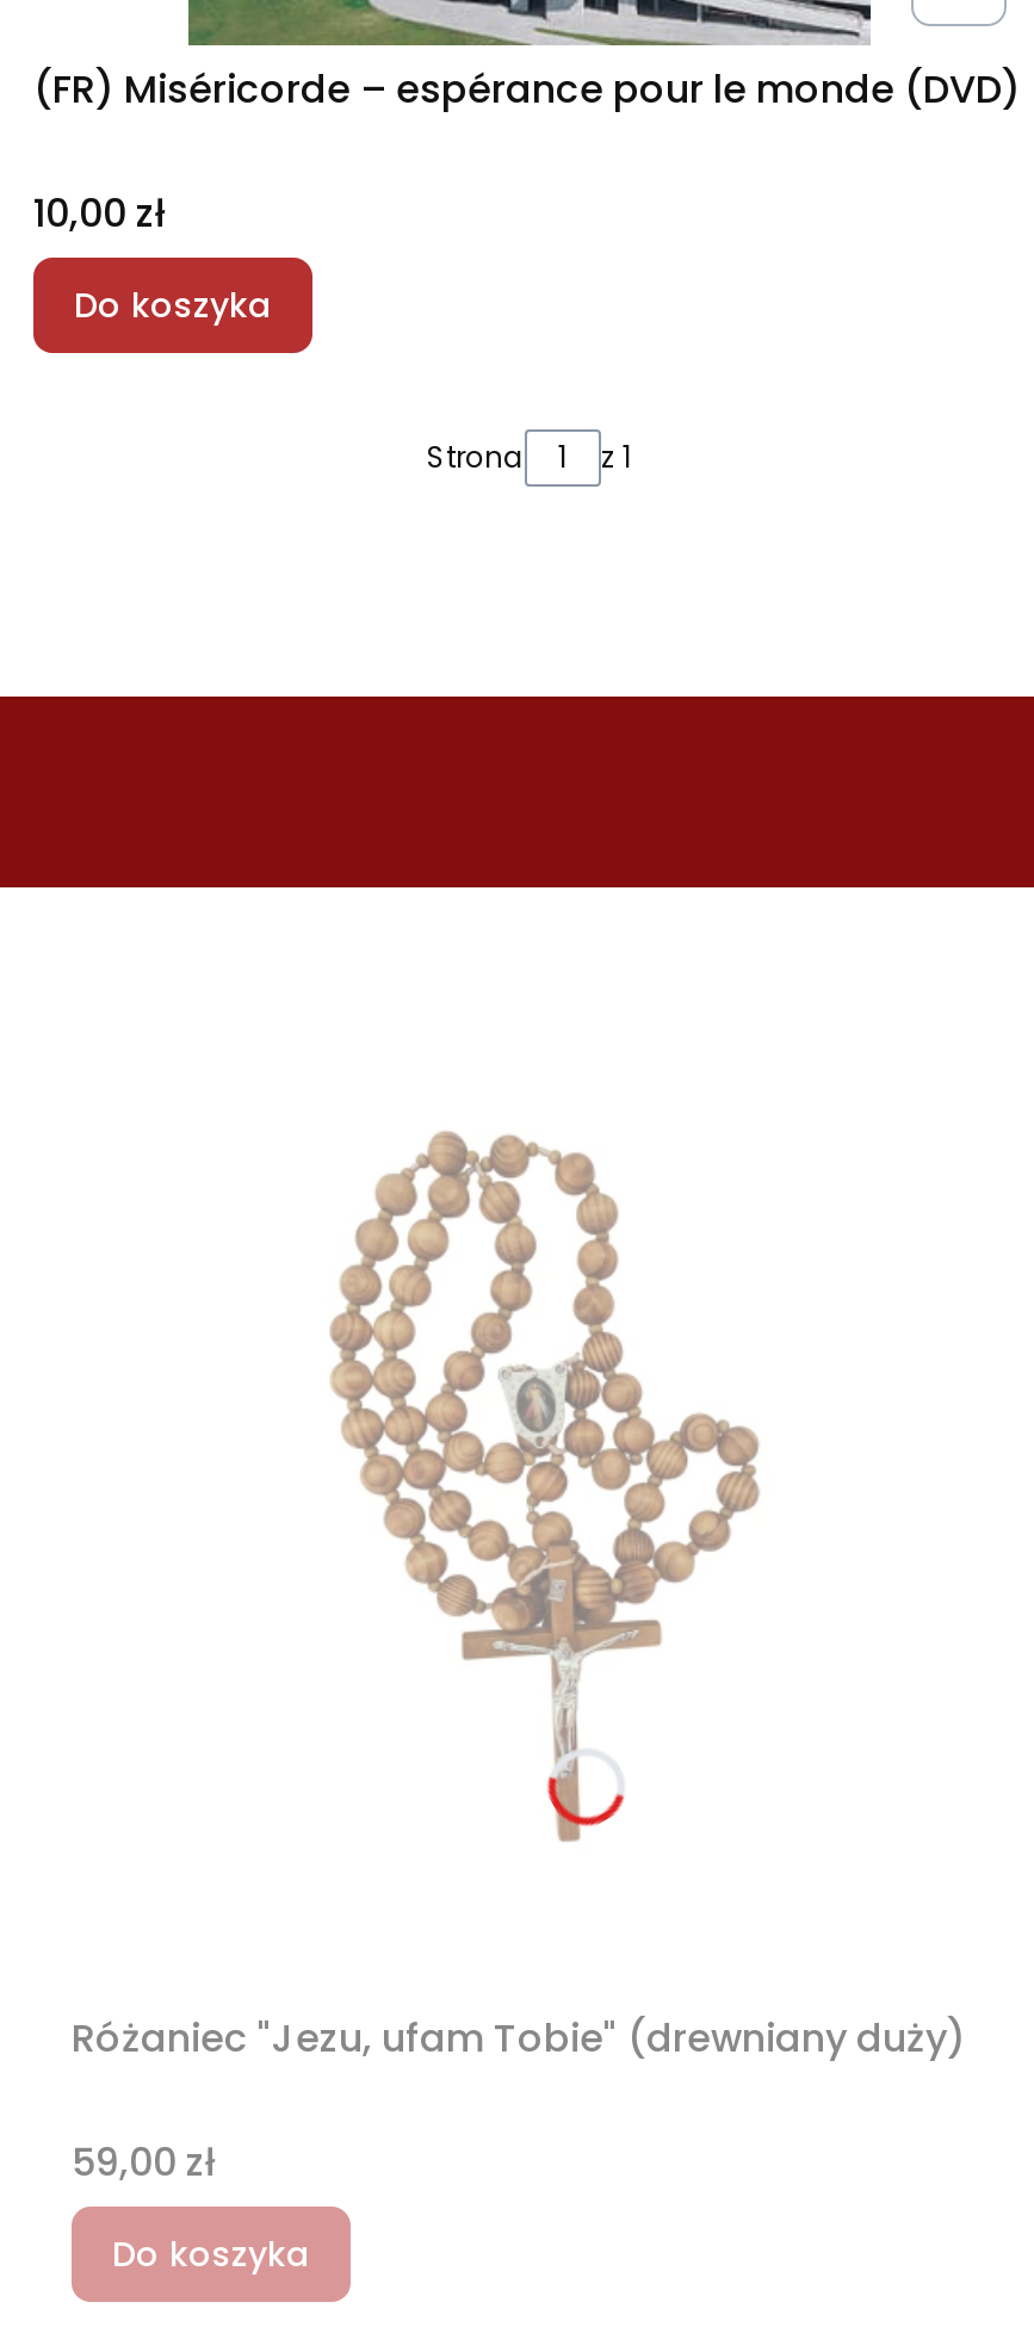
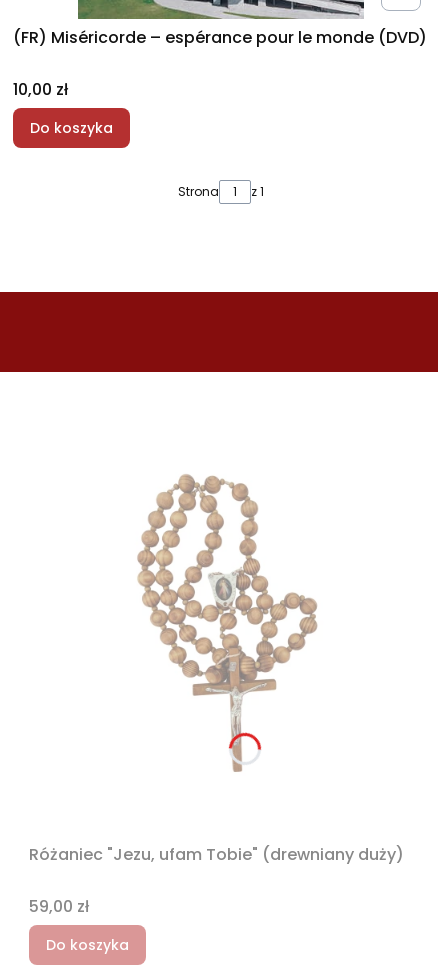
[546,1749,625,1827] [image] -> [229,732,262,765] [image]

